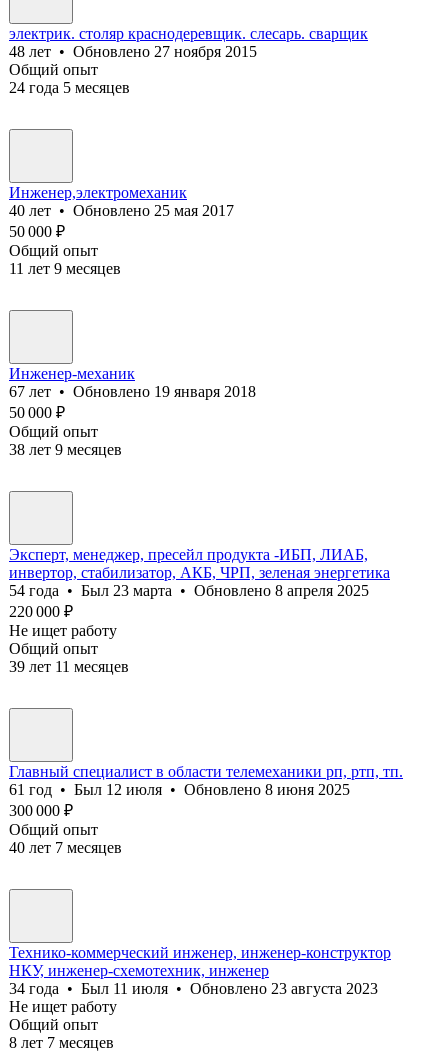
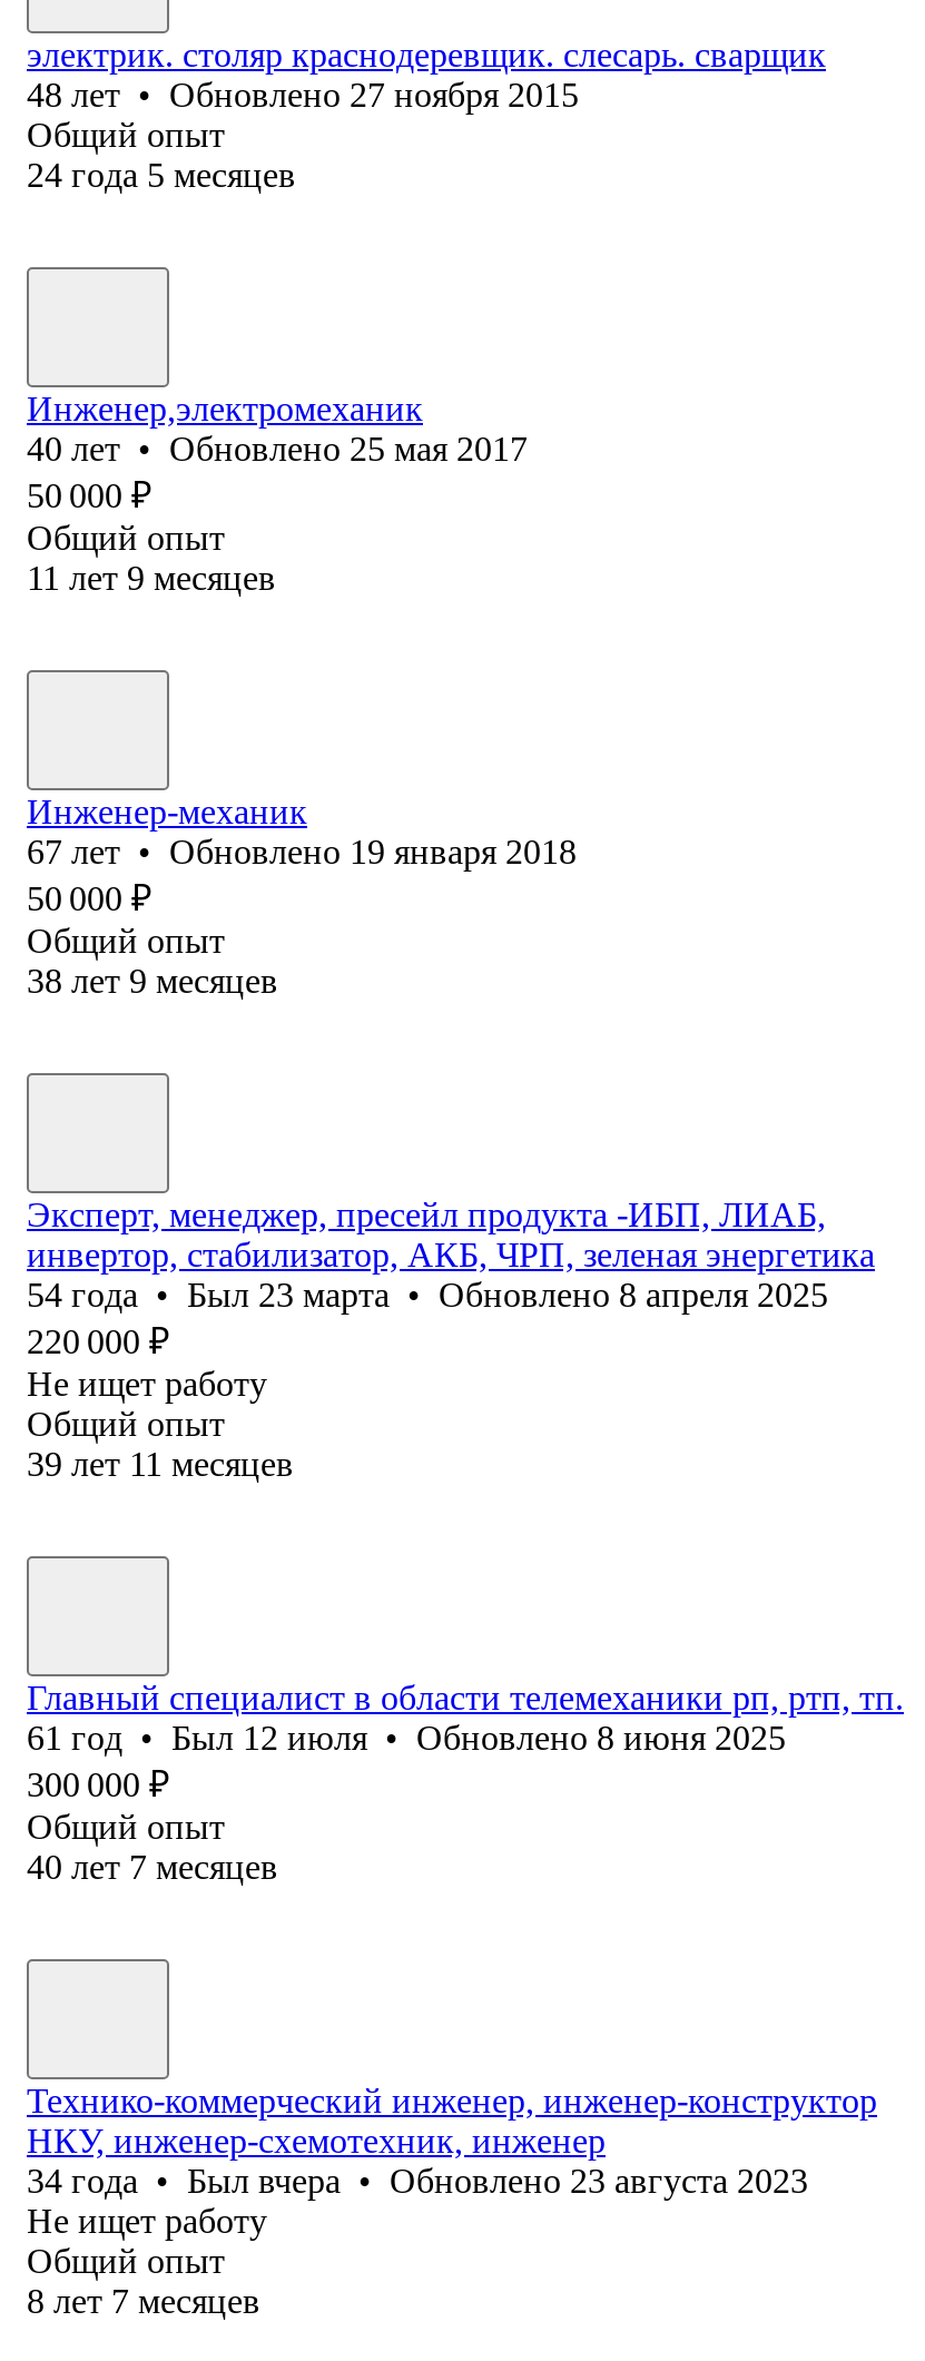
[9,980,378,997] 34 года • Был 11 июля • Обновлено 23 августа 2023 -> [27,2162,808,2199] 34 года • Был вчера • Обновлено 23 августа 2023

